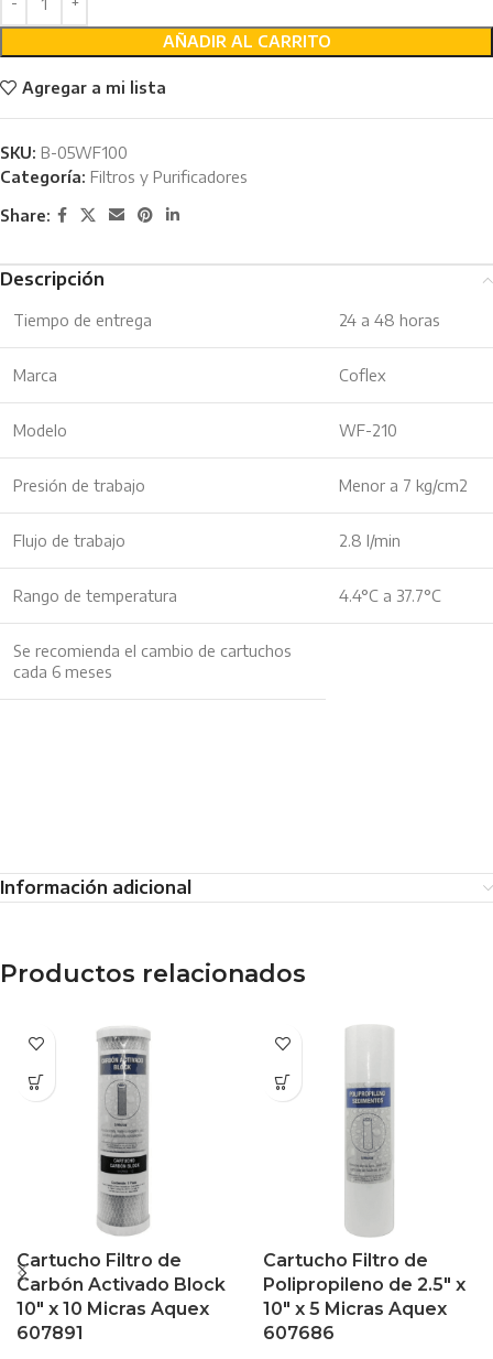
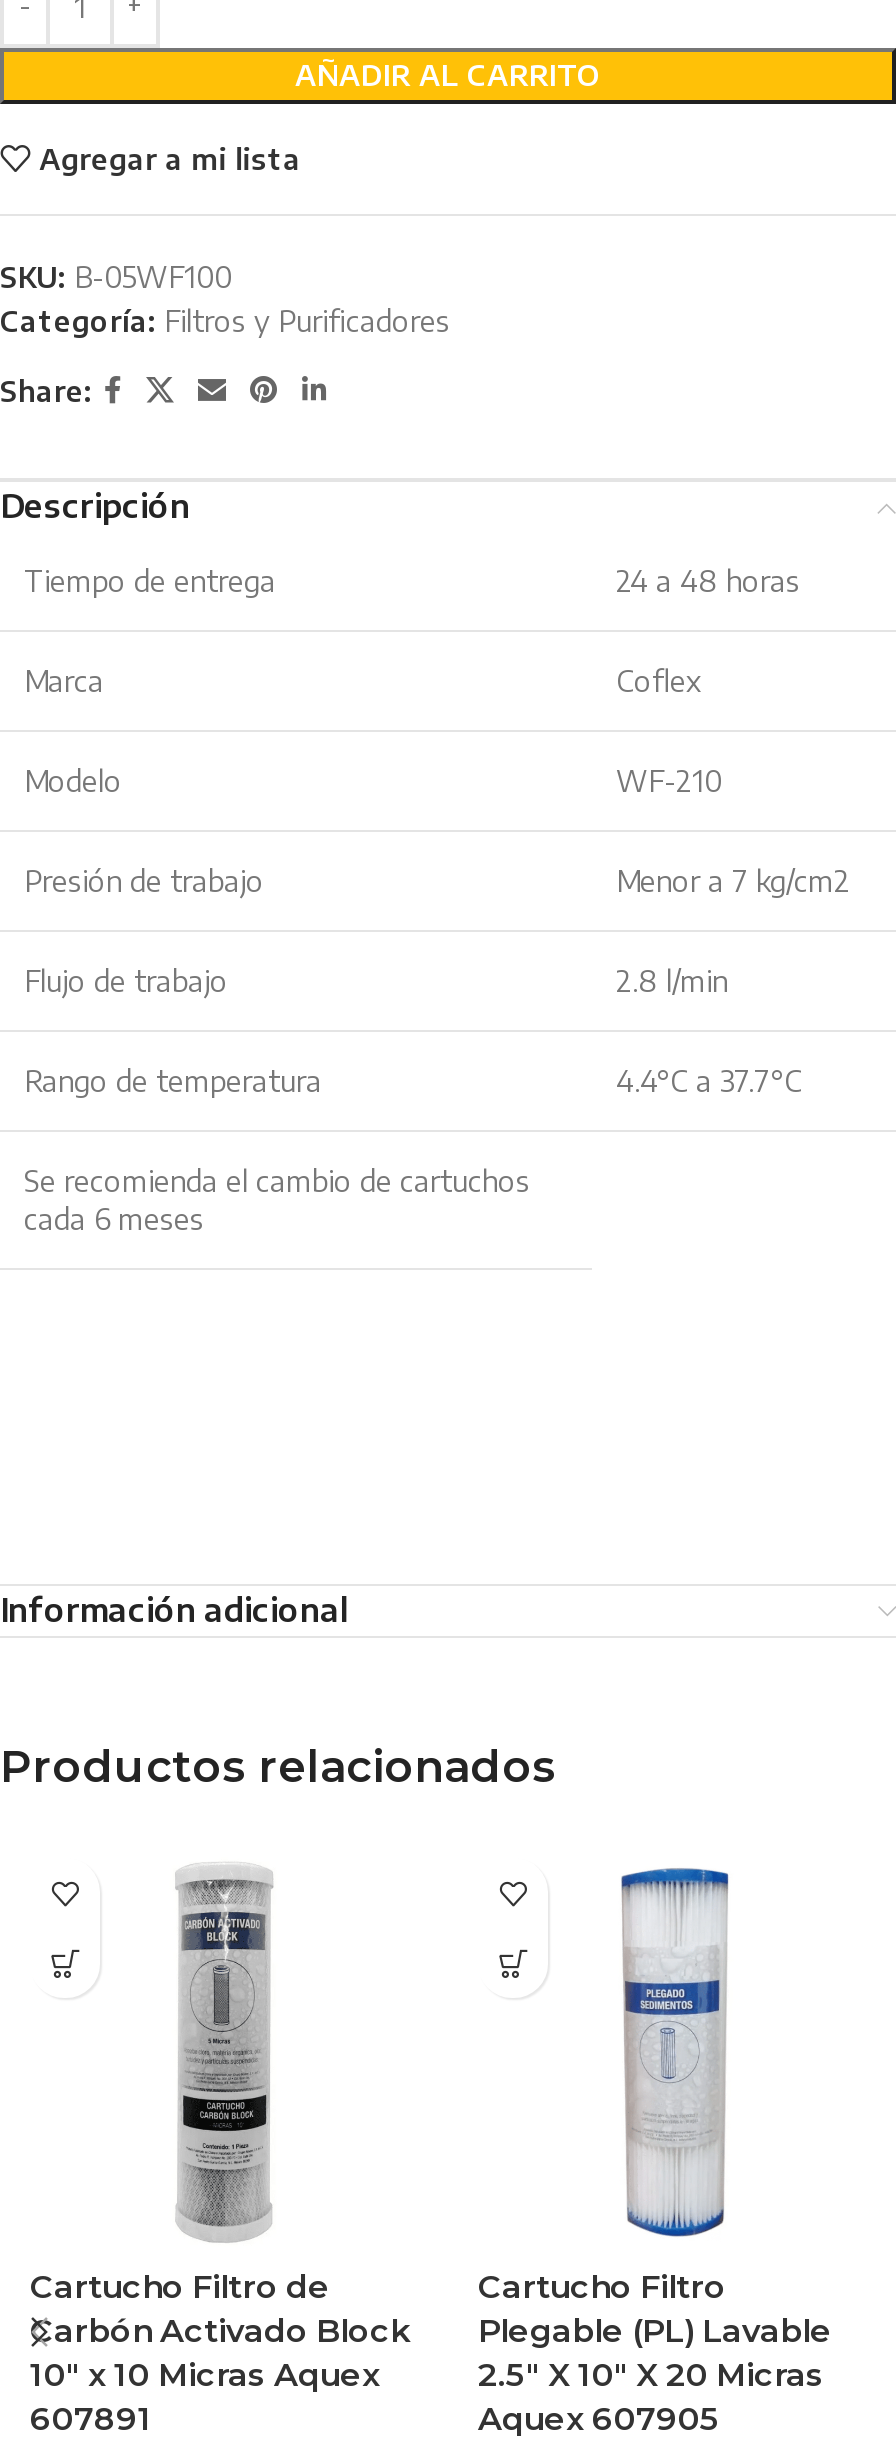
[263,1031,465,1344] [image] | Cartucho Filtro de | Polipropileno de 2.5″ x | 10″ x 5 Micras Aquex | 607686 -> [478,1868,832,2439] [image] | Cartucho Filtro | Plegable (PL) Lavable | 2.5″ X 10″ X 20 Micras | Aquex 607905

